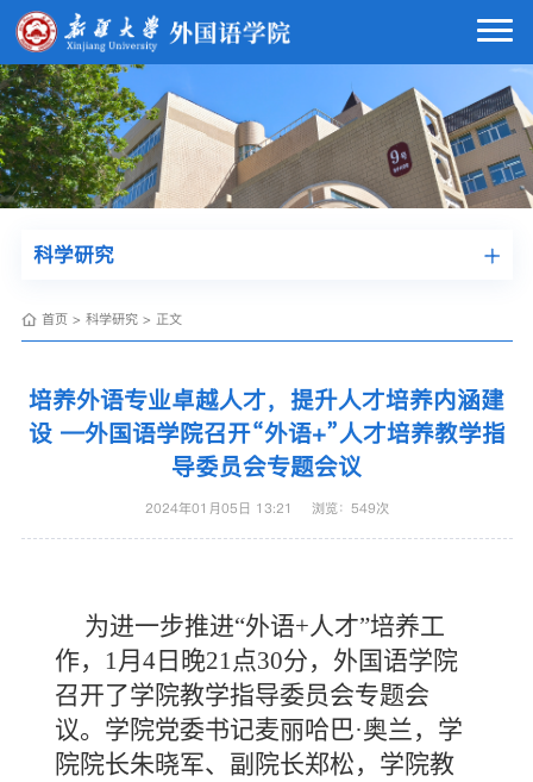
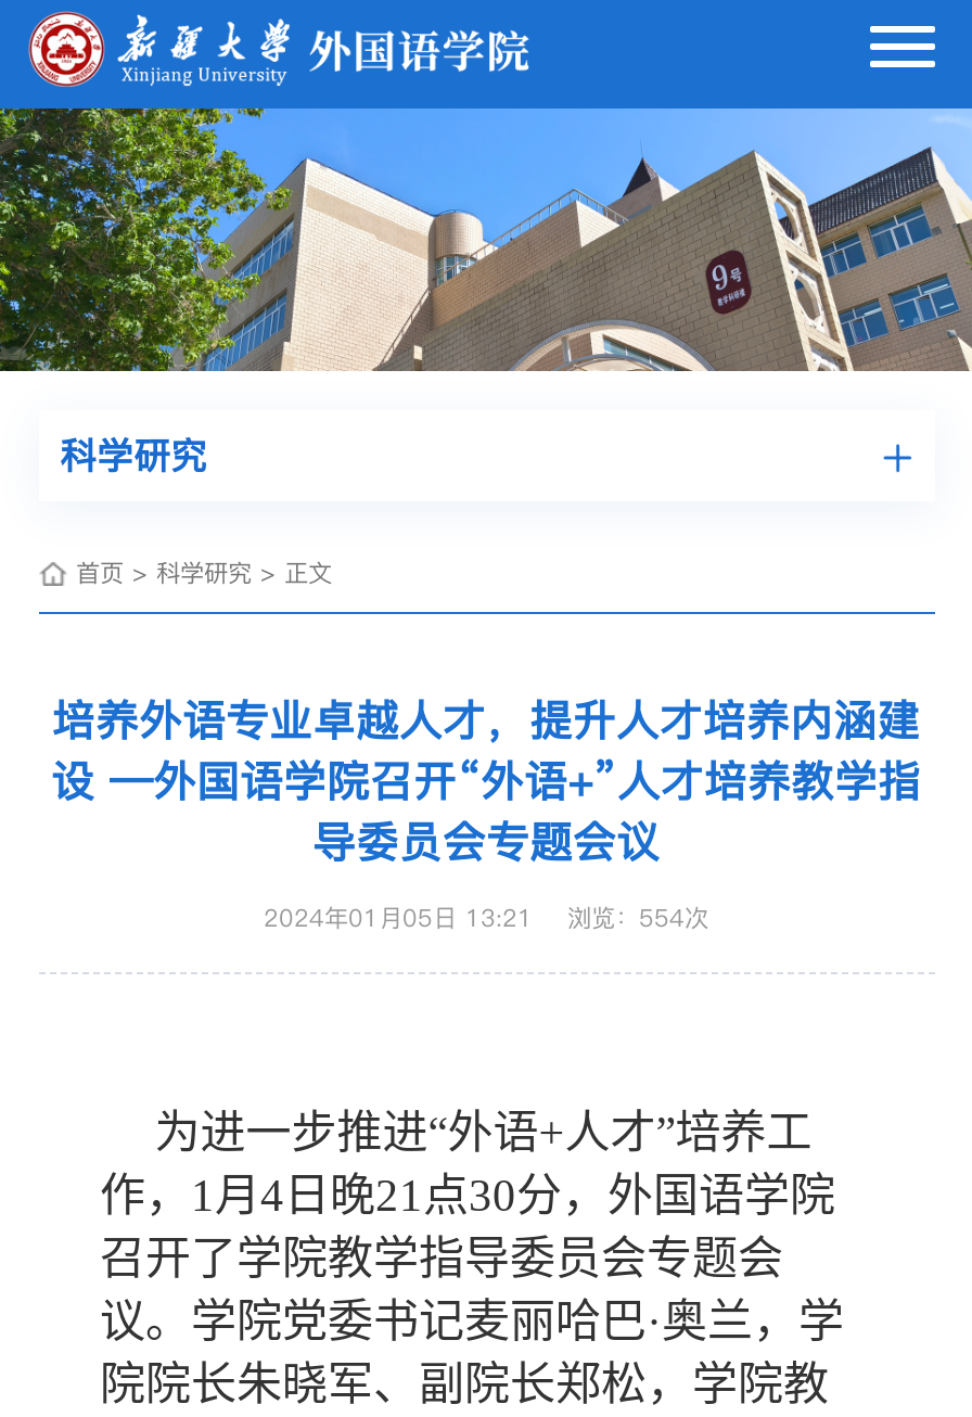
[145,499,388,518] 2024年01月05日 13:21 浏览：549次 -> [264,900,708,935] 2024年01月05日 13:21 浏览：554次

